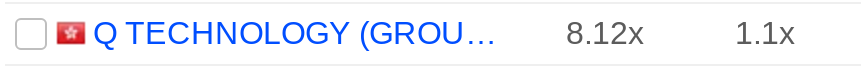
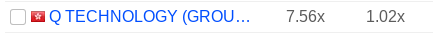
[566,16,795,50] 8.12x | 1.1x -> [285,8,404,25] 7.56x | 1.02x

